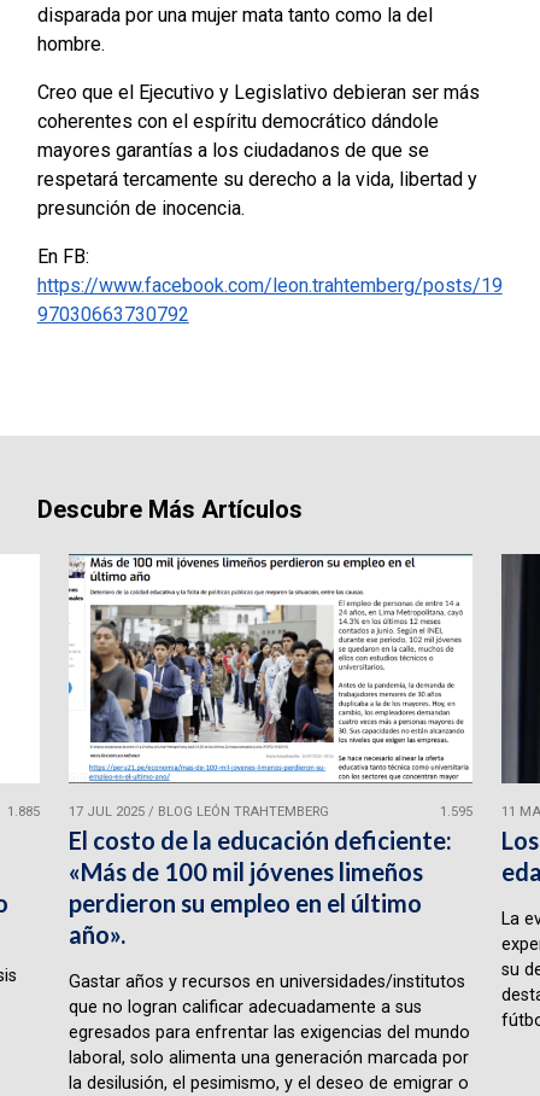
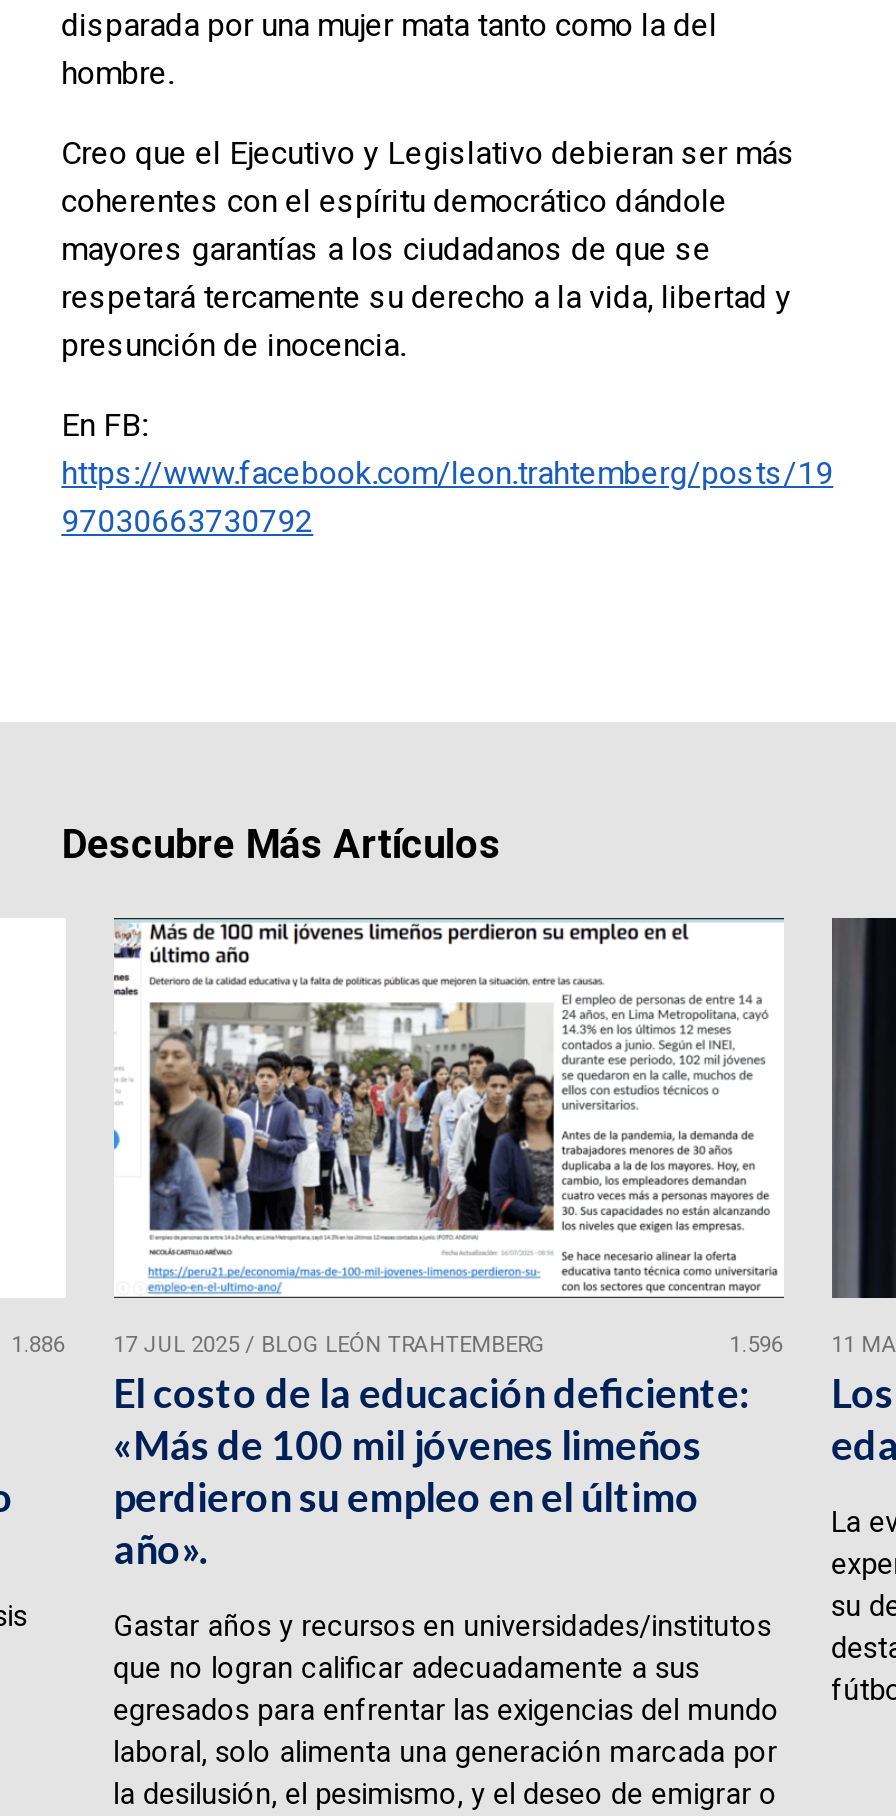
[7,804,329,820] 1.885 17 JUL 2025 / BLOG LEÓN TRAHTEMBERG -> [11,1332,545,1358] 1.886 17 JUL 2025 / BLOG LEÓN TRAHTEMBERG
[440,804,472,820] 1.595 -> [729,1332,783,1358] 1.596

